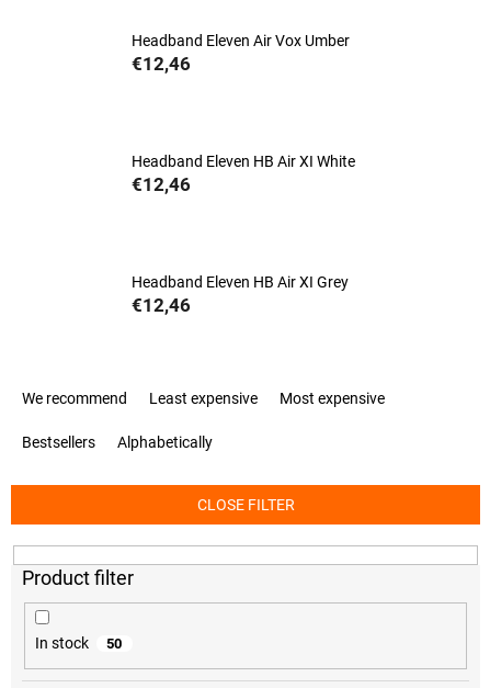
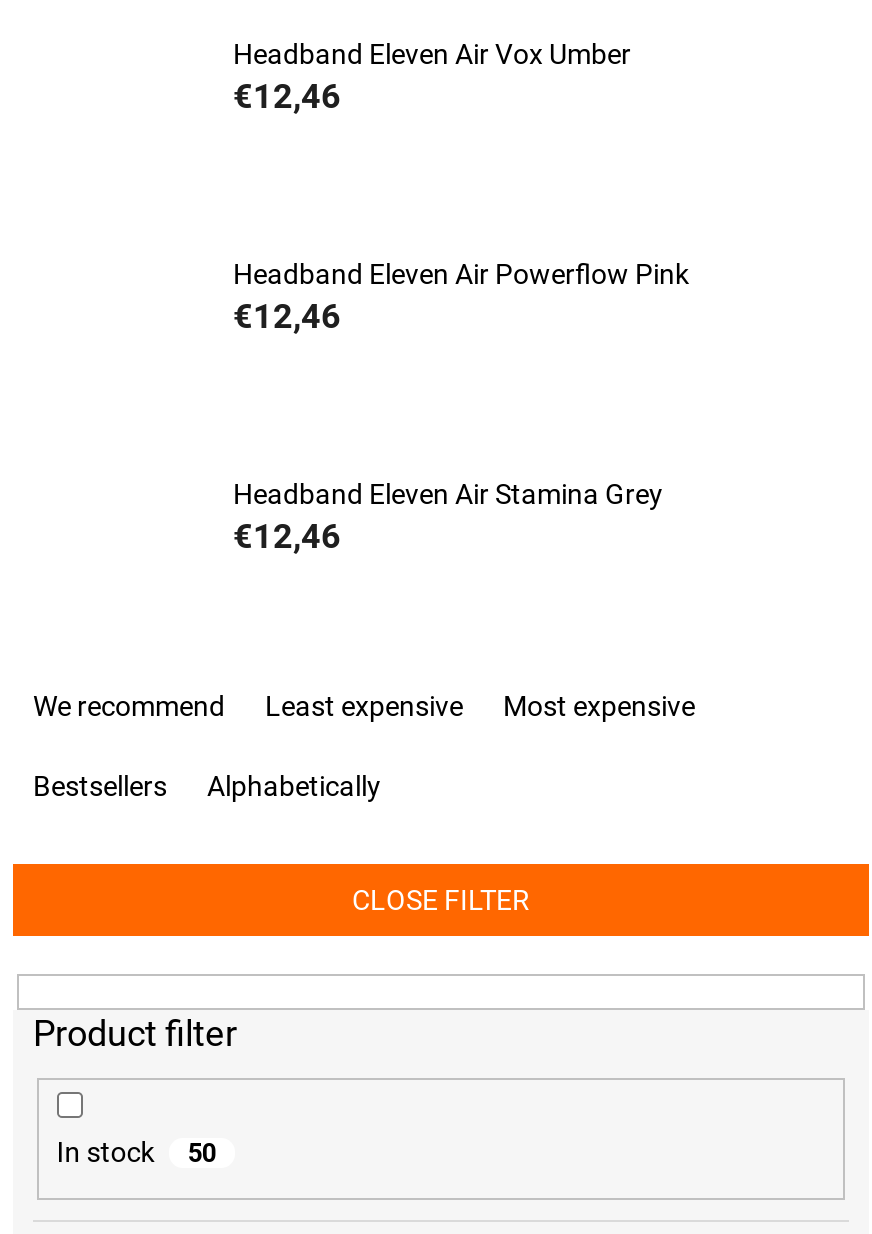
[132,153,355,171] Headband Eleven HB Air XI White -> [233,259,689,291] Headband Eleven Air Powerflow Pink
[132,274,349,291] Headband Eleven HB Air XI Grey -> [233,479,663,511] Headband Eleven Air Stamina Grey

